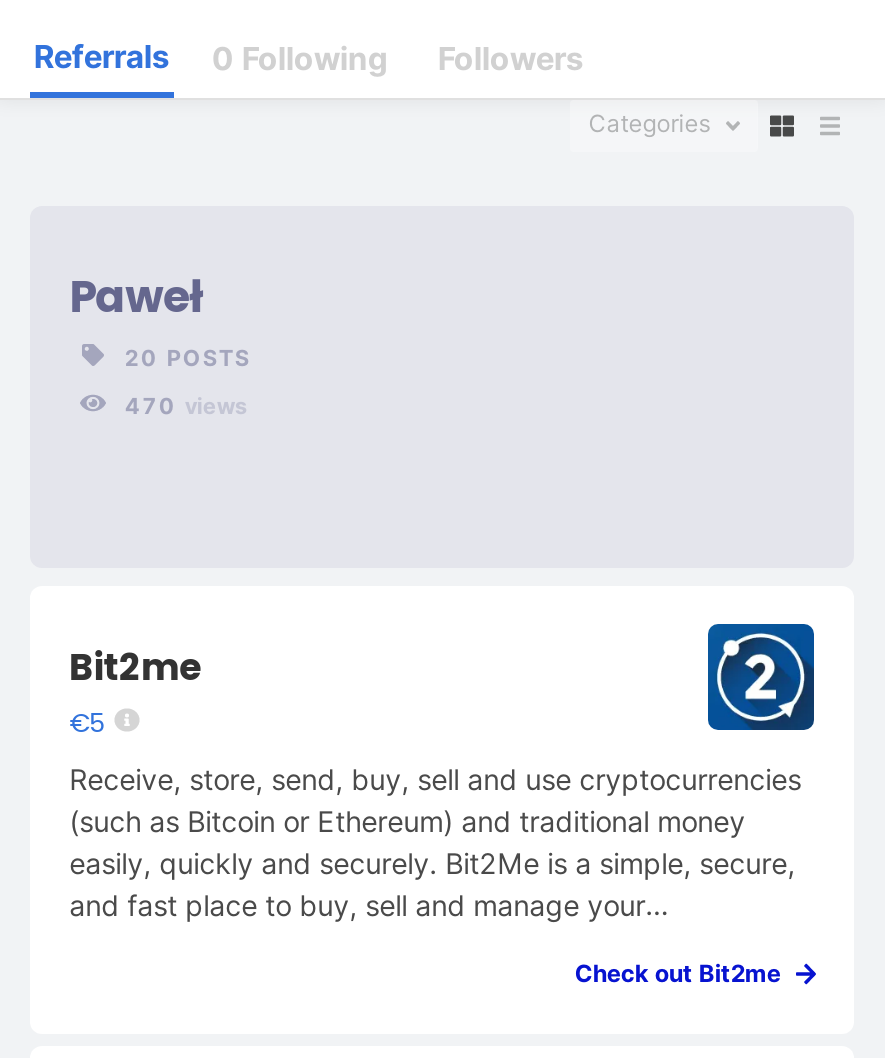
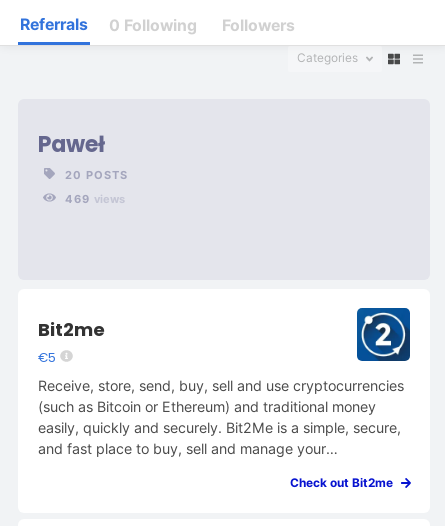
[125,392,247,420] 470 views -> [65,192,125,206] 469 views

